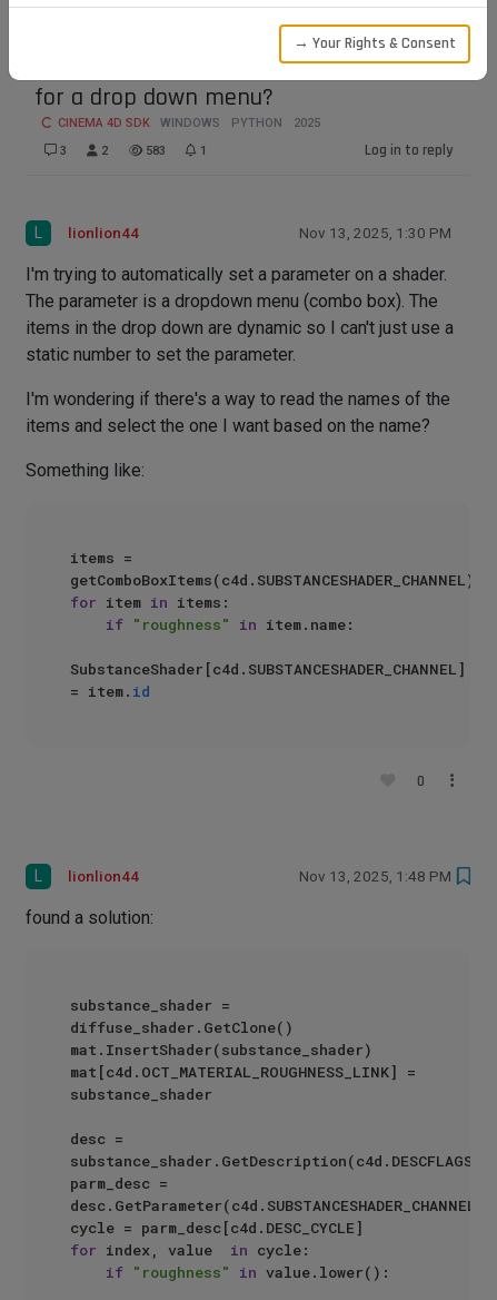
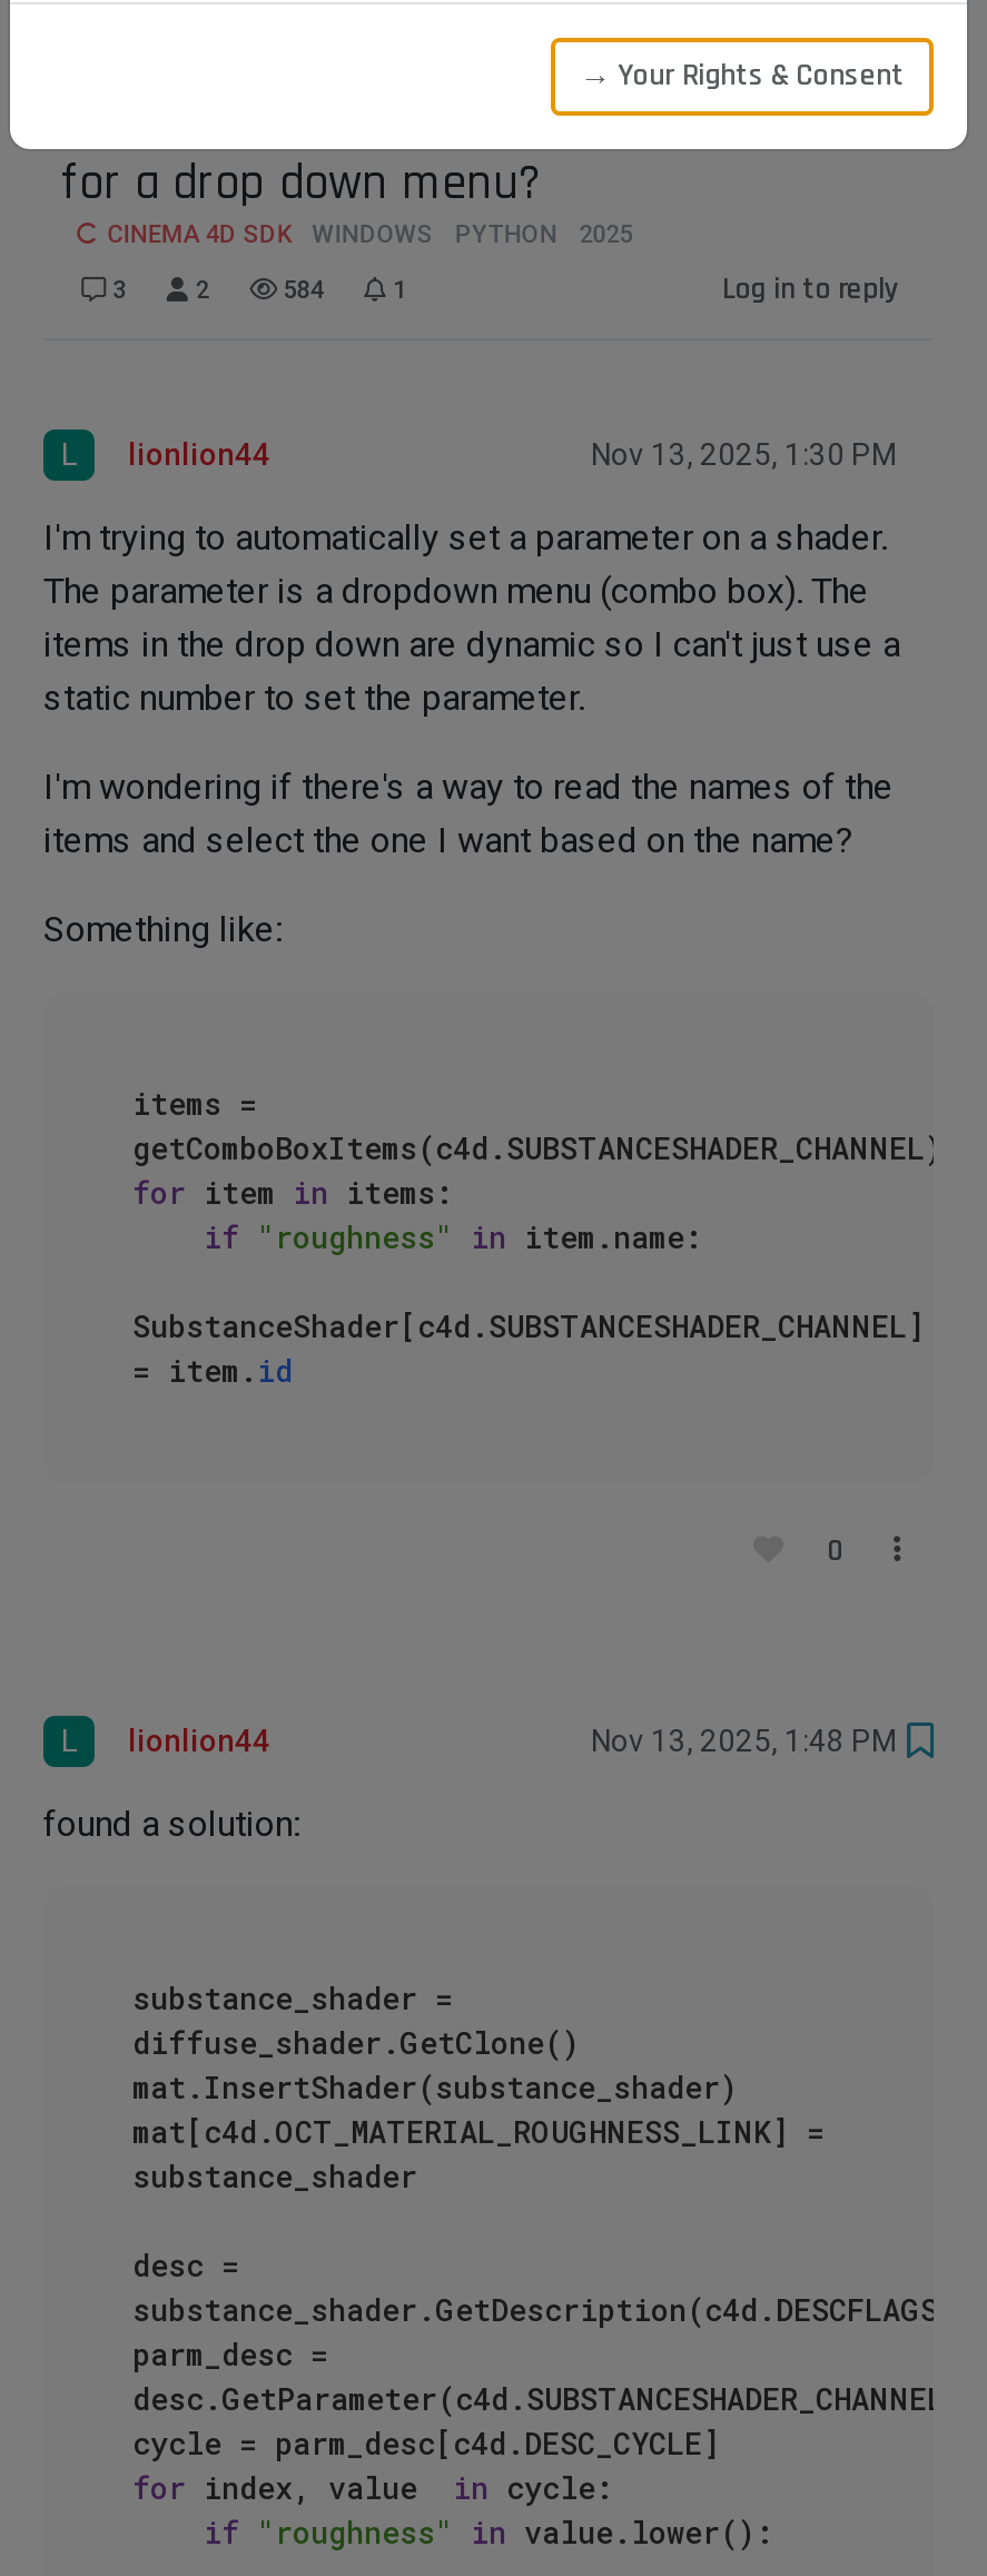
[145,143,165,157] 583 -> [283,275,323,304] 584

